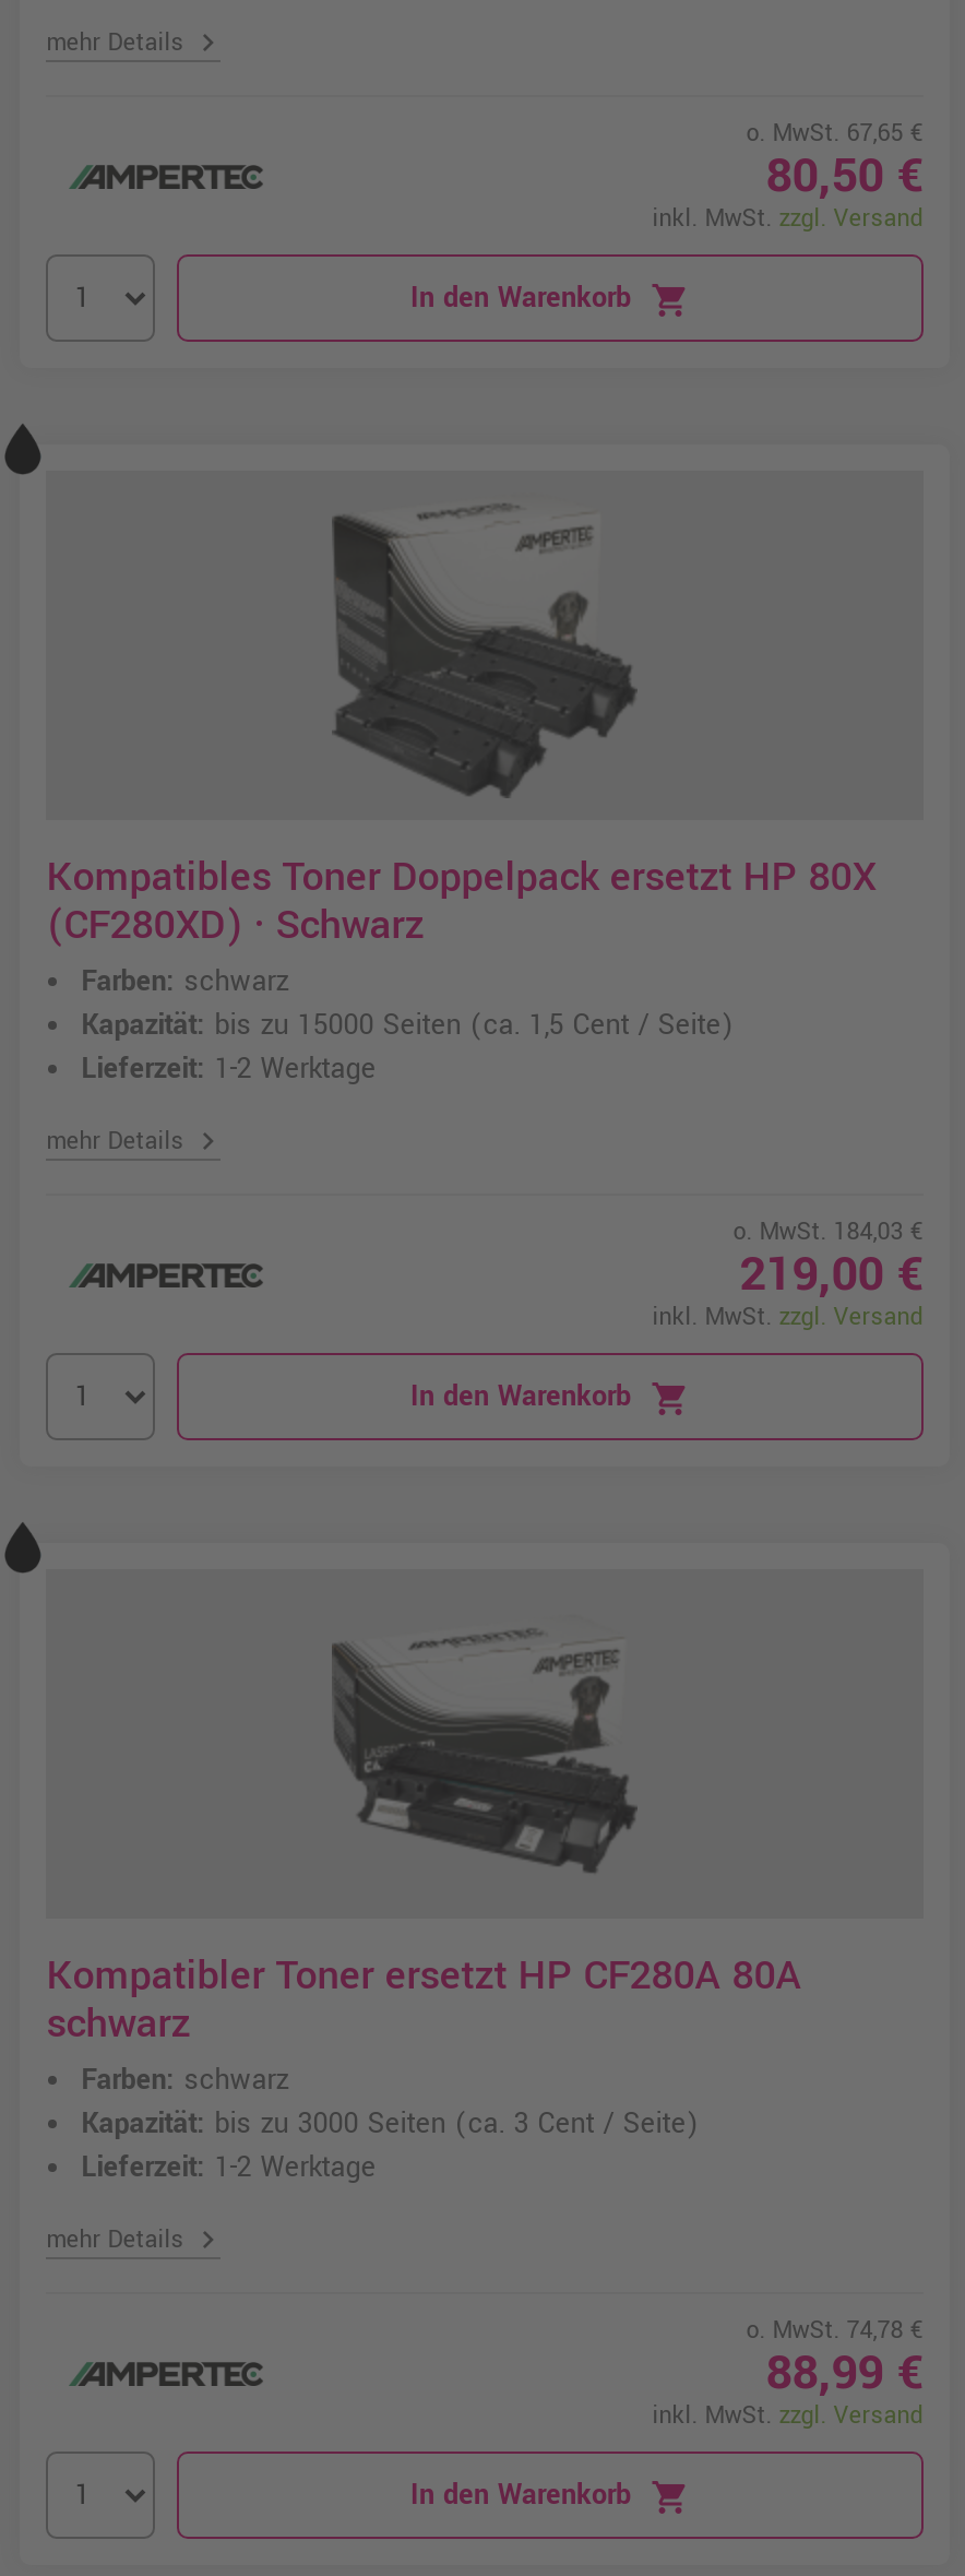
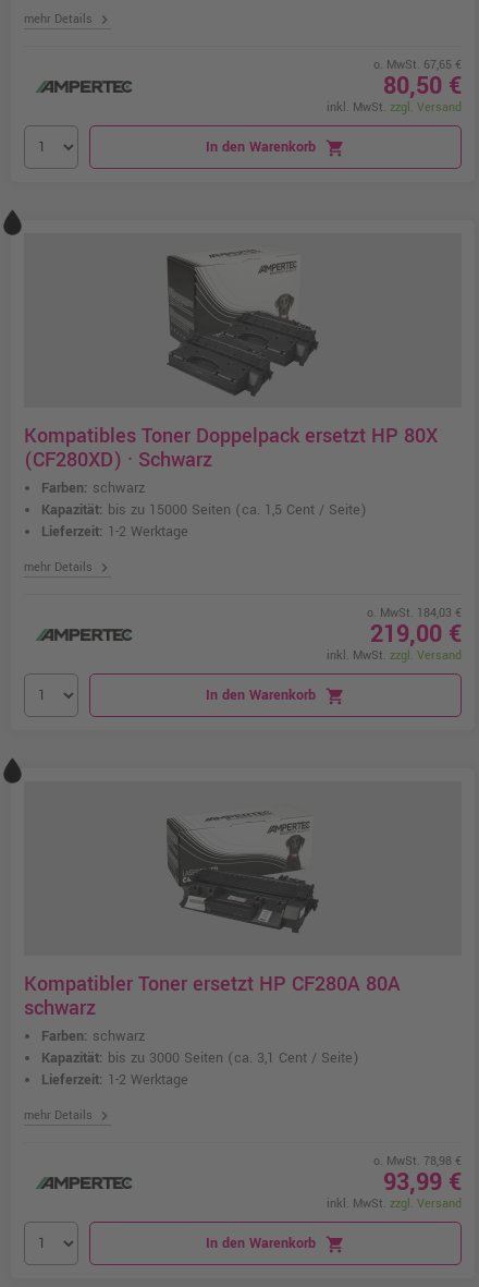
[81,2104,699,2144] Kapazität: bis zu 3000 Seiten (ca. 3 Cent / Seite) -> [42,1048,359,1068] Kapazität: bis zu 3000 Seiten (ca. 3,1 Cent / Seite)
[746,2314,923,2347] o. MwSt. 74,78 € -> [373,1153,461,1169] o. MwSt. 78,98 €
[766,2338,923,2408] 88,99 € -> [383,1165,461,1200] 93,99 €

